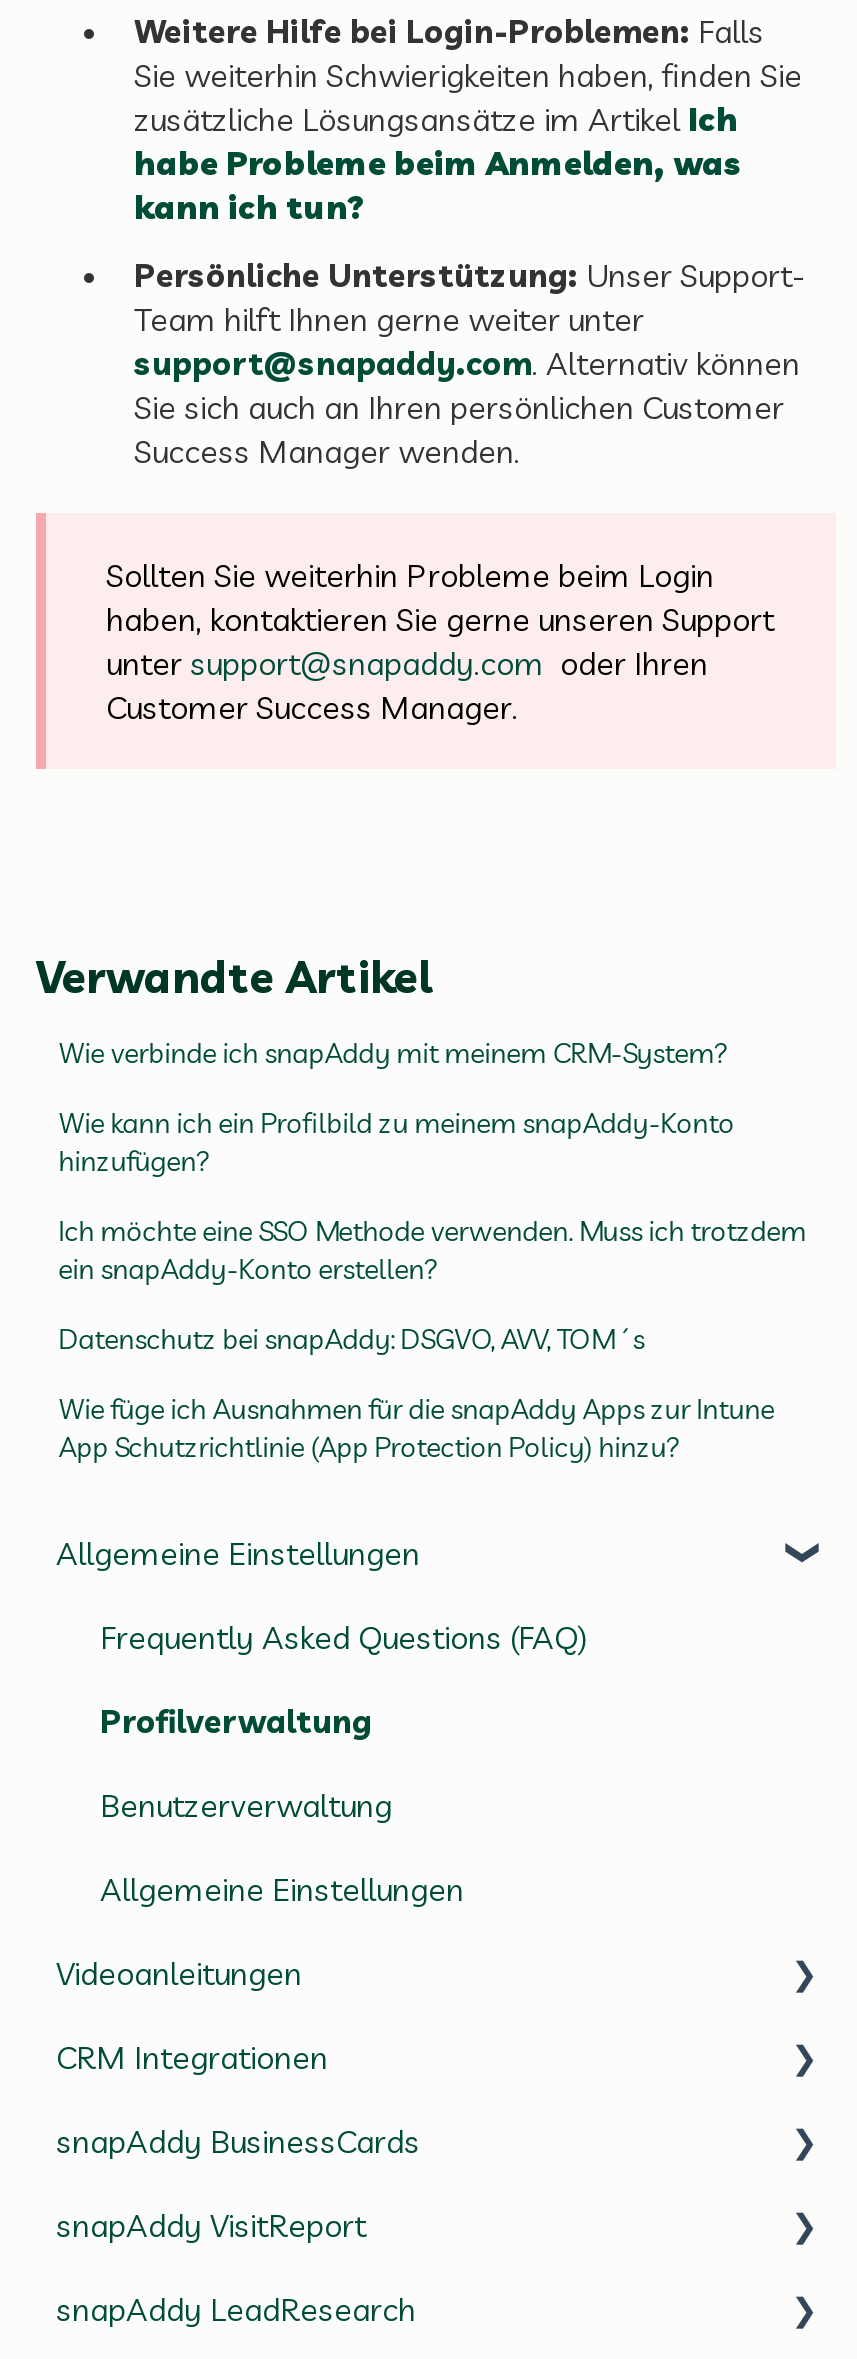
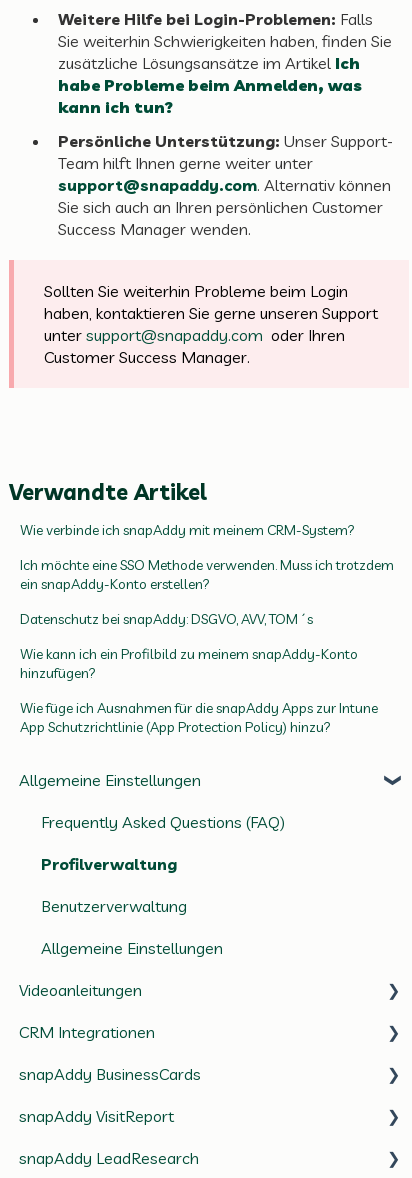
moved [58,1105,734,1179] -> [20,645,358,682]: Wie kann ich ein Profilbild zu meinem snapAddy-Konto | hinzufügen?
moved [58,1213,806,1357] -> [20,556,394,628]: Ich möchte eine SSO Methode verwenden. Muss ich trotzdem | ein snapAddy-Konto erstellen? | Datenschutz bei snapAddy: DSGVO, AVV, TOM´s

